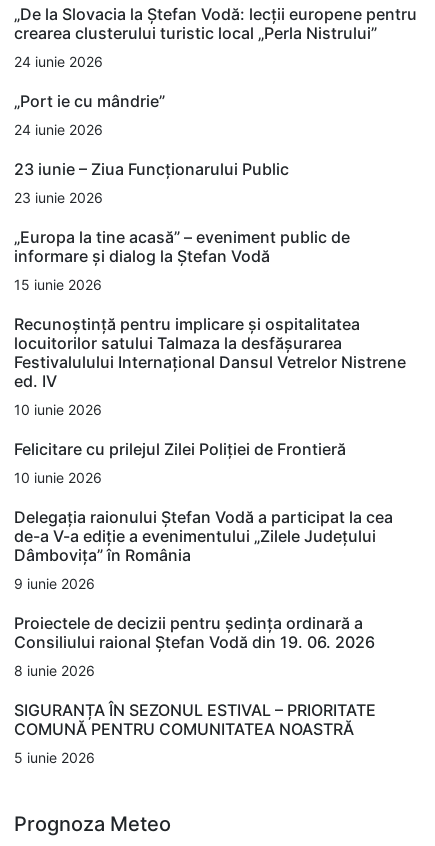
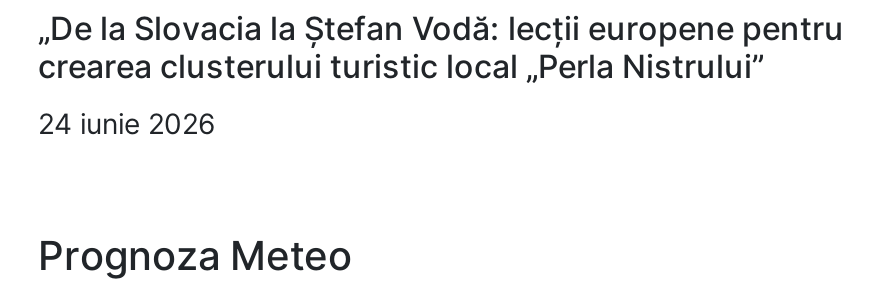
[14,90,406,765] „Port ie cu mândrie” | 24 iunie 2026 | 23 iunie – Ziua Funcționarului Public | 23 iunie 2026 | „Europa la tine acasă” – eveniment public de | informare și dialog la Ștefan Vodă | 15 iunie 2026 | Recunoștință pentru implicare și ospitalitatea | locuitorilor satului Talmaza la desfășurarea | Festivalulului Internațional Dansul Vetrelor Nistrene | ed. IV | 10 iunie 2026 | Felicitare cu prilejul Zilei Poliției de Frontieră | 10 iunie 2026 | Delegația raionului Ștefan Vodă a participat la cea | de-a V-a ediție a evenimentului „Zilele Județului | Dâmbovița” în România | 9 iunie 2026 | Proiectele de decizii pentru ședința ordinară a | Consiliului raional Ștefan Vodă din 19. 06. 2026 | 8 iunie 2026 | SIGURANȚA ÎN SEZONUL ESTIVAL – PRIORITATE | COMUNĂ PENTRU COMUNITATEA NOASTRĂ | 5 iunie 2026 -> none

